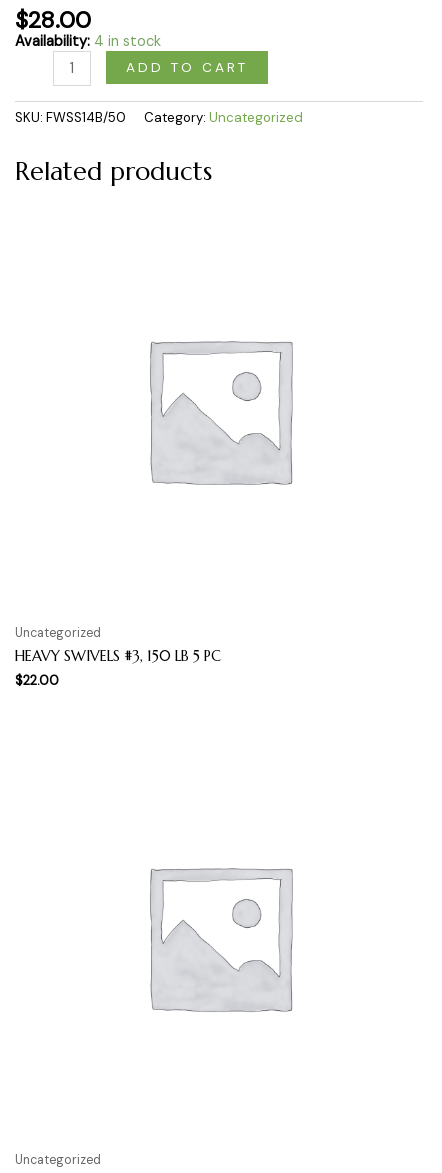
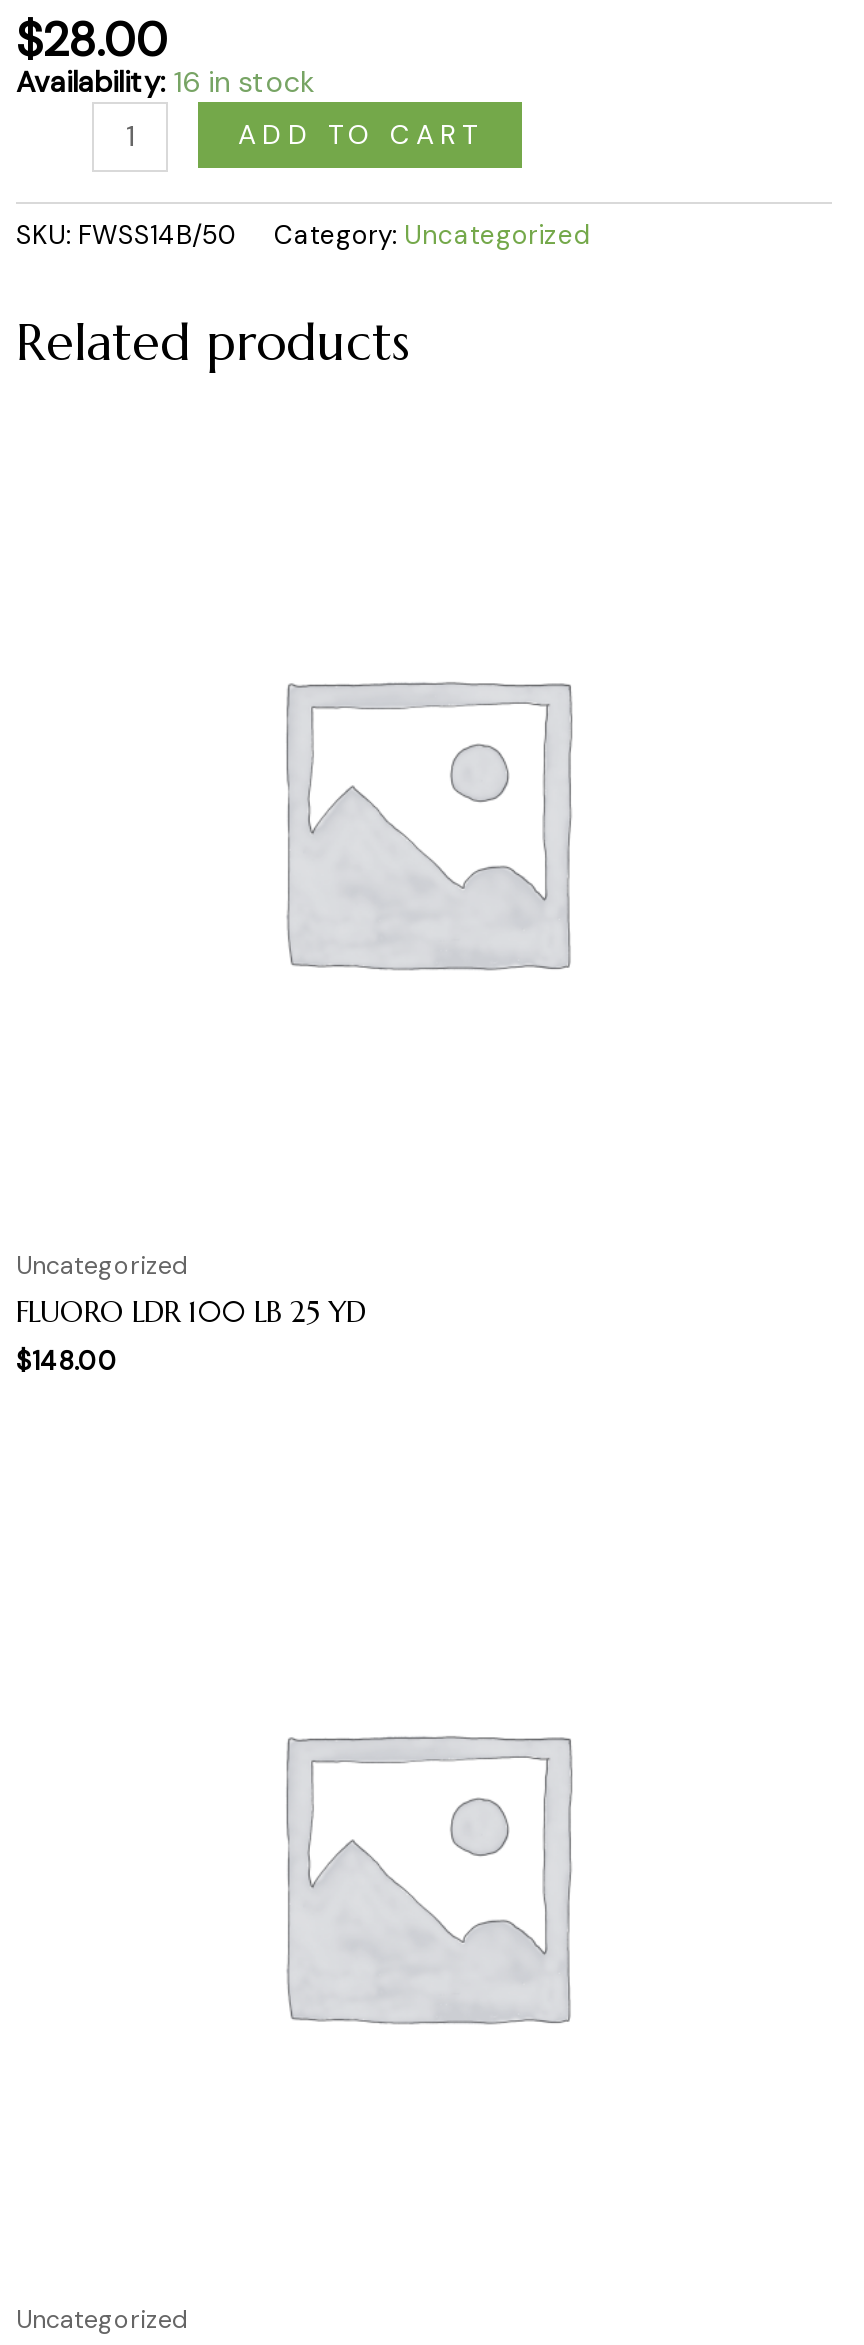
[15,32,161,51] Availability: 4 in stock -> [16,65,314,103] Availability: 16 in stock
[15,647,221,689] HEAVY SWIVELS #3, 150 LB 5 PC | $22.00 -> [16,1294,366,1379] FLUORO LDR 100 LB 25 YD | $148.00

